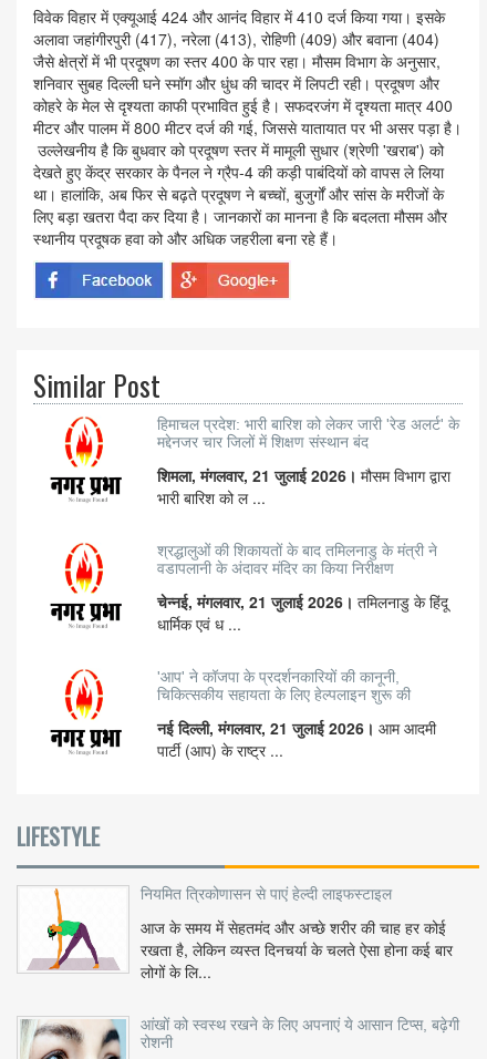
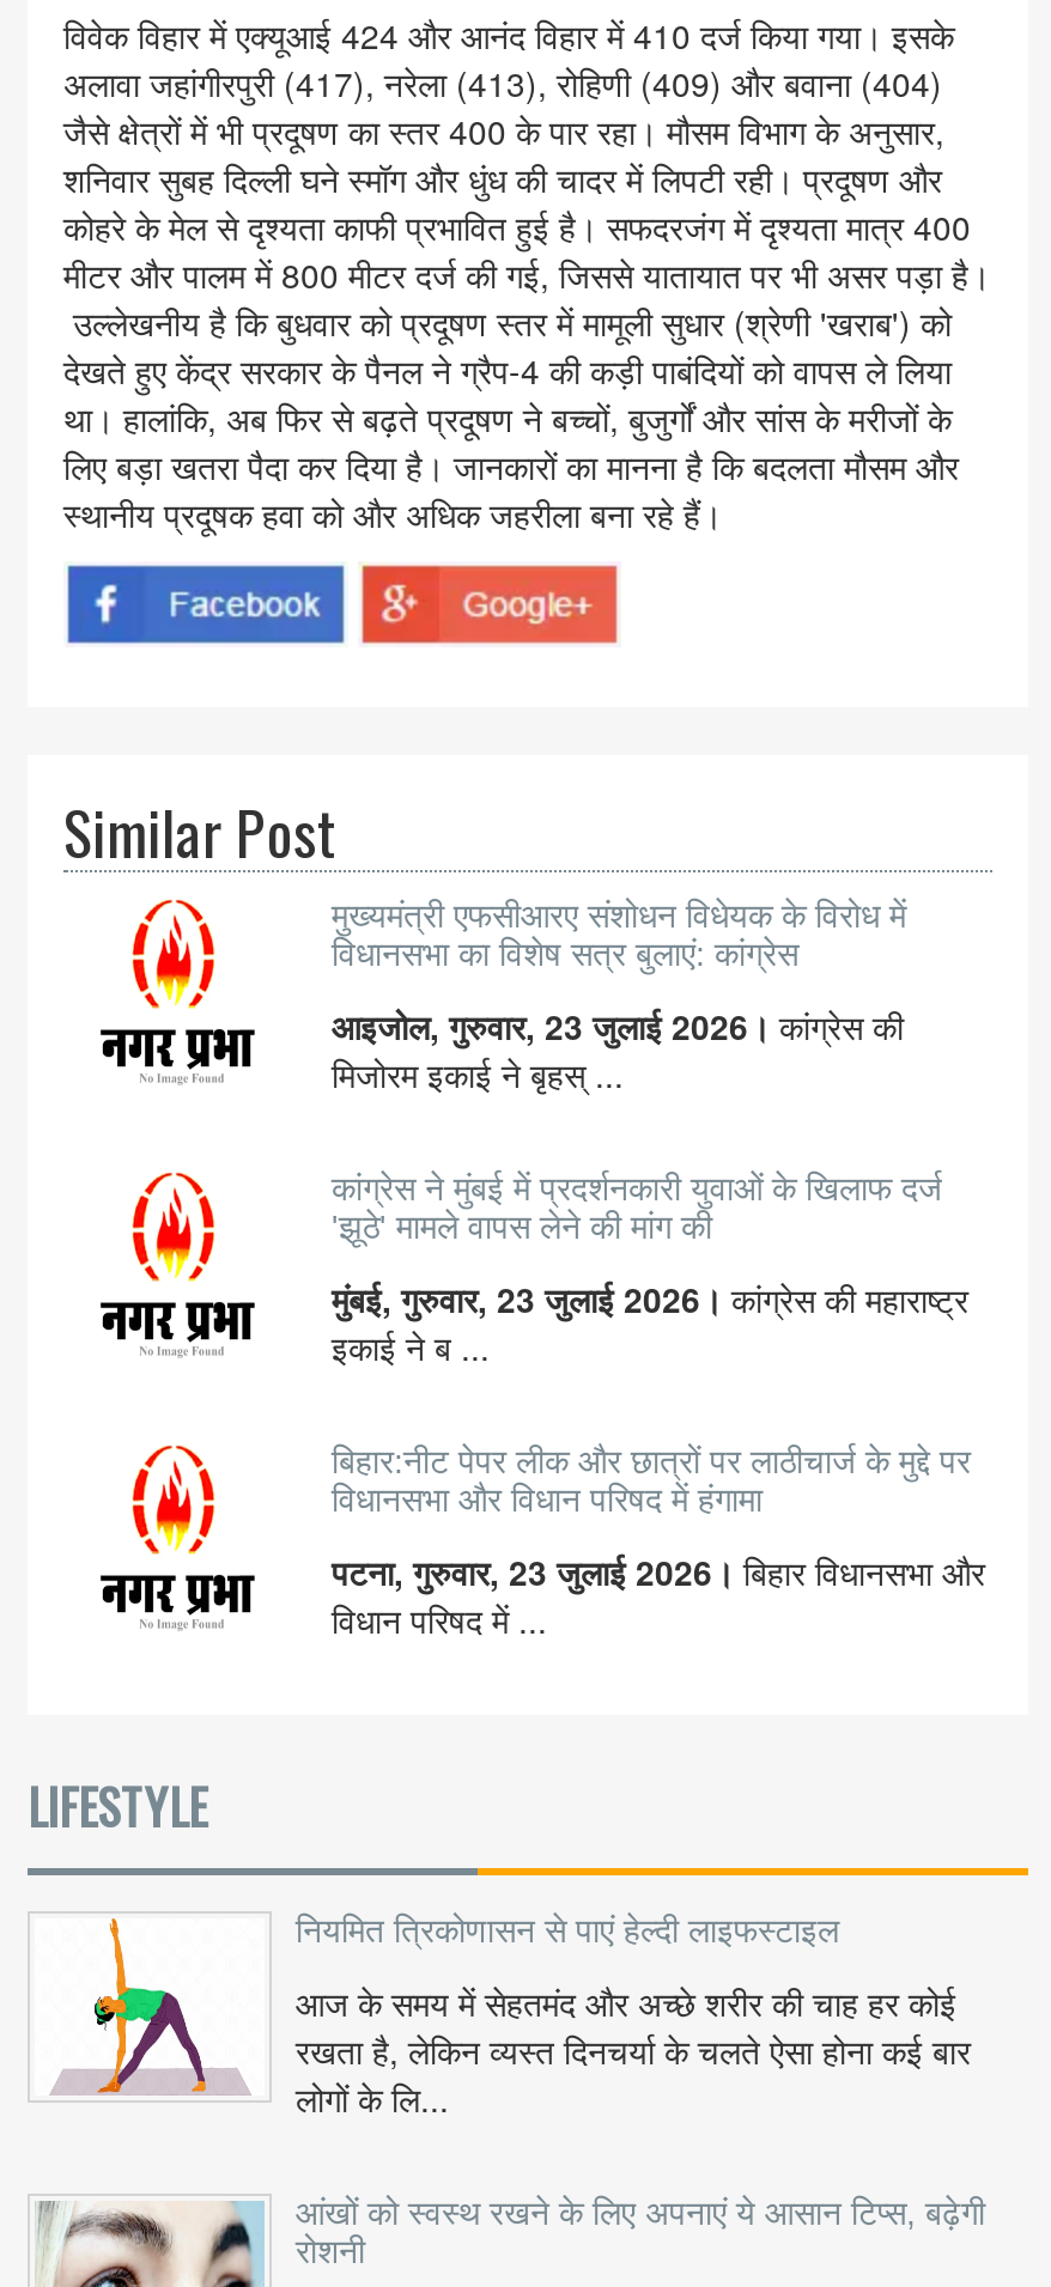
[157,416,459,451] हिमाचल प्रदेश: भारी बारिश को लेकर जारी 'रेड अलर्ट' के | मद्देनजर चार जिलों में शिक्षण संस्थान बंद -> [332,897,906,974] मुख्यमंत्री एफसीआरए संशोधन विधेयक के विरोध में | विधानसभा का विशेष सत्र बुलाएं: कांग्रेस
[157,465,450,509] शिमला, मंगलवार, 21 जुलाई 2026। मौसम विभाग द्वारा | भारी बारिश को ल ... -> [332,1003,904,1098] आइजोल, गुरुवार, 23 जुलाई 2026। कांग्रेस की | मिजोरम इकाई ने बृहस् ...
[157,542,437,578] श्रद्धालुओं की शिकायतों के बाद तमिलनाडु के मंत्री ने | वडापलानी के अंदावर मंदिर का किया निरीक्षण -> [332,1170,942,1247] कांग्रेस ने मुंबई में प्रदर्शनकारी युवाओं के खिलाफ दर्ज | 'झूठे' मामले वापस लेने की मांग की
[157,591,448,635] चेन्नई, मंगलवार, 21 जुलाई 2026। तमिलनाडु के हिंदू | धार्मिक एवं ध ... -> [332,1276,968,1371] मुंबई, गुरुवार, 23 जुलाई 2026। कांग्रेस की महाराष्ट्र | इकाई ने ब ...
[157,668,411,704] 'आप' ने कॉजपा के प्रदर्शनकारियों की कानूनी, | चिकित्सकीय सहायता के लिए हेल्पलाइन शुरू की -> [332,1443,971,1520] बिहार:नीट पेपर लीक और छात्रों पर लाठीचार्ज के मुद्दे पर | विधानसभा और विधान परिषद में हंगामा
[157,717,436,761] नई दिल्ली, मंगलवार, 21 जुलाई 2026। आम आदमी | पार्टी (आप) के राष्ट्र ... -> [332,1548,985,1644] पटना, गुरुवार, 23 जुलाई 2026। बिहार विधानसभा और | विधान परिषद में ...

